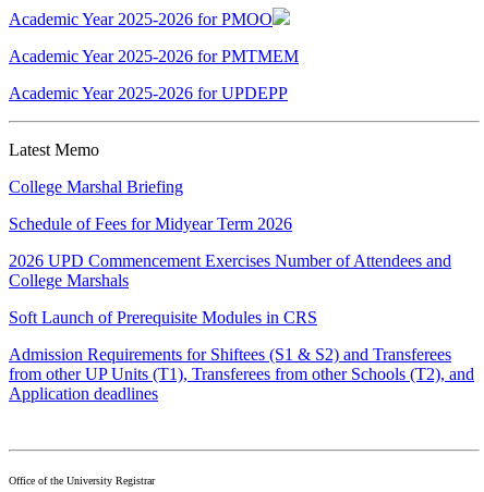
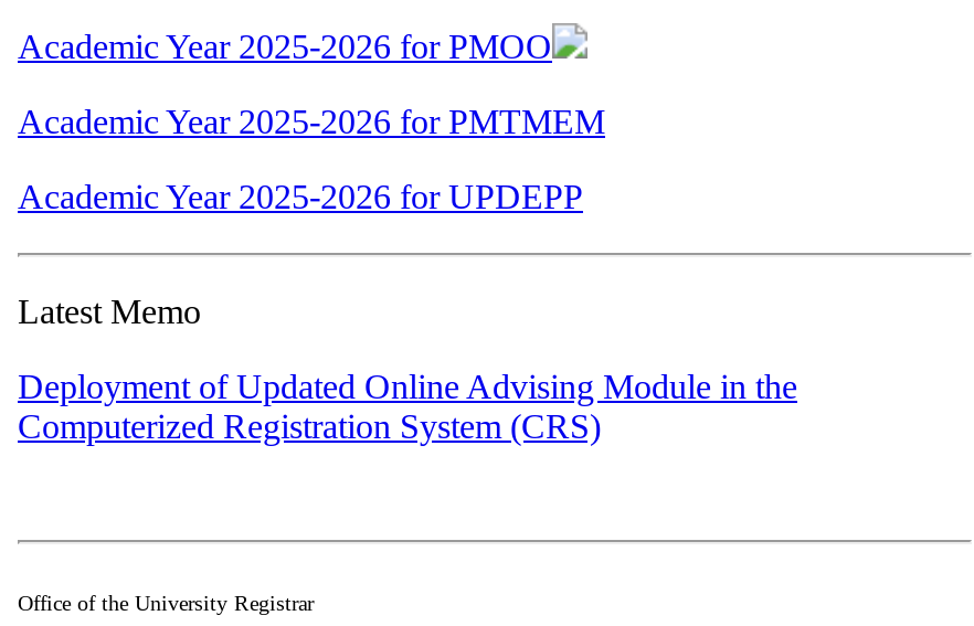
[9,178,474,403] College Marshal Briefing | Schedule of Fees for Midyear Term 2026 | 2026 UPD Commencement Exercises Number of Attendees and | College Marshals | Soft Launch of Prerequisite Modules in CRS | Admission Requirements for Shiftees (S1 & S2) and Transferees | from other UP Units (T1), Transferees from other Schools (T2), and | Application deadlines -> [18,369,797,446] Deployment of Updated Online Advising Module in the | Computerized Registration System (CRS)

